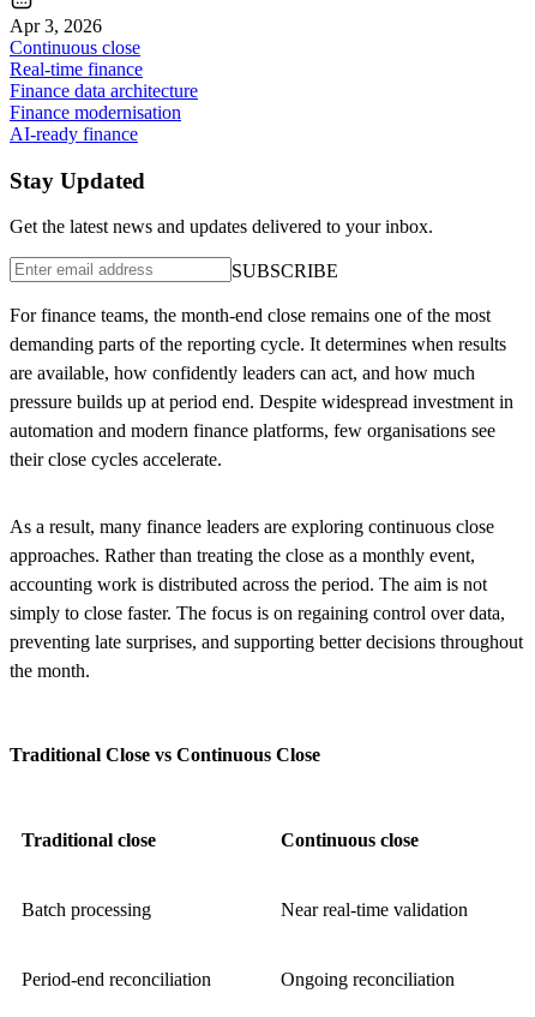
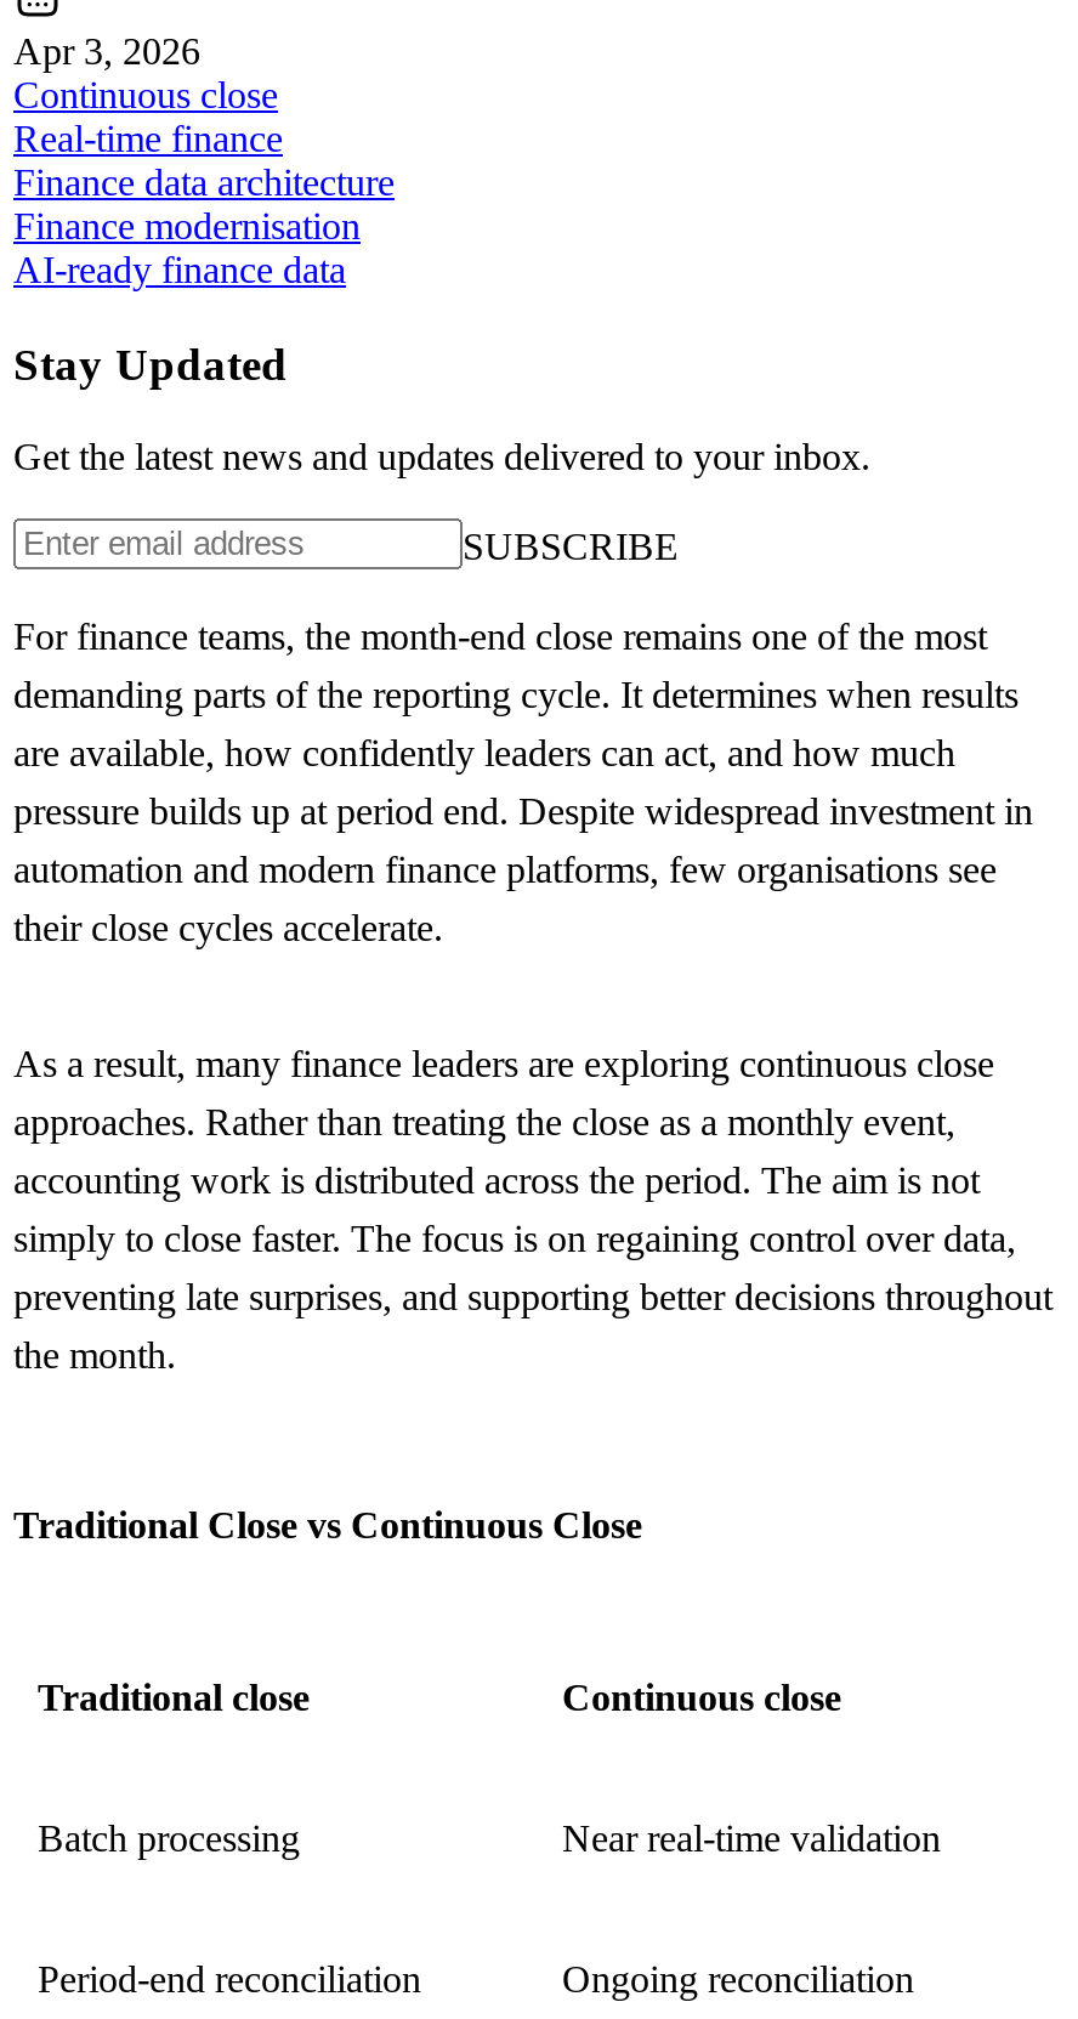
[10,124,138,144] AI-ready finance -> [13,249,346,290] AI-ready finance data

